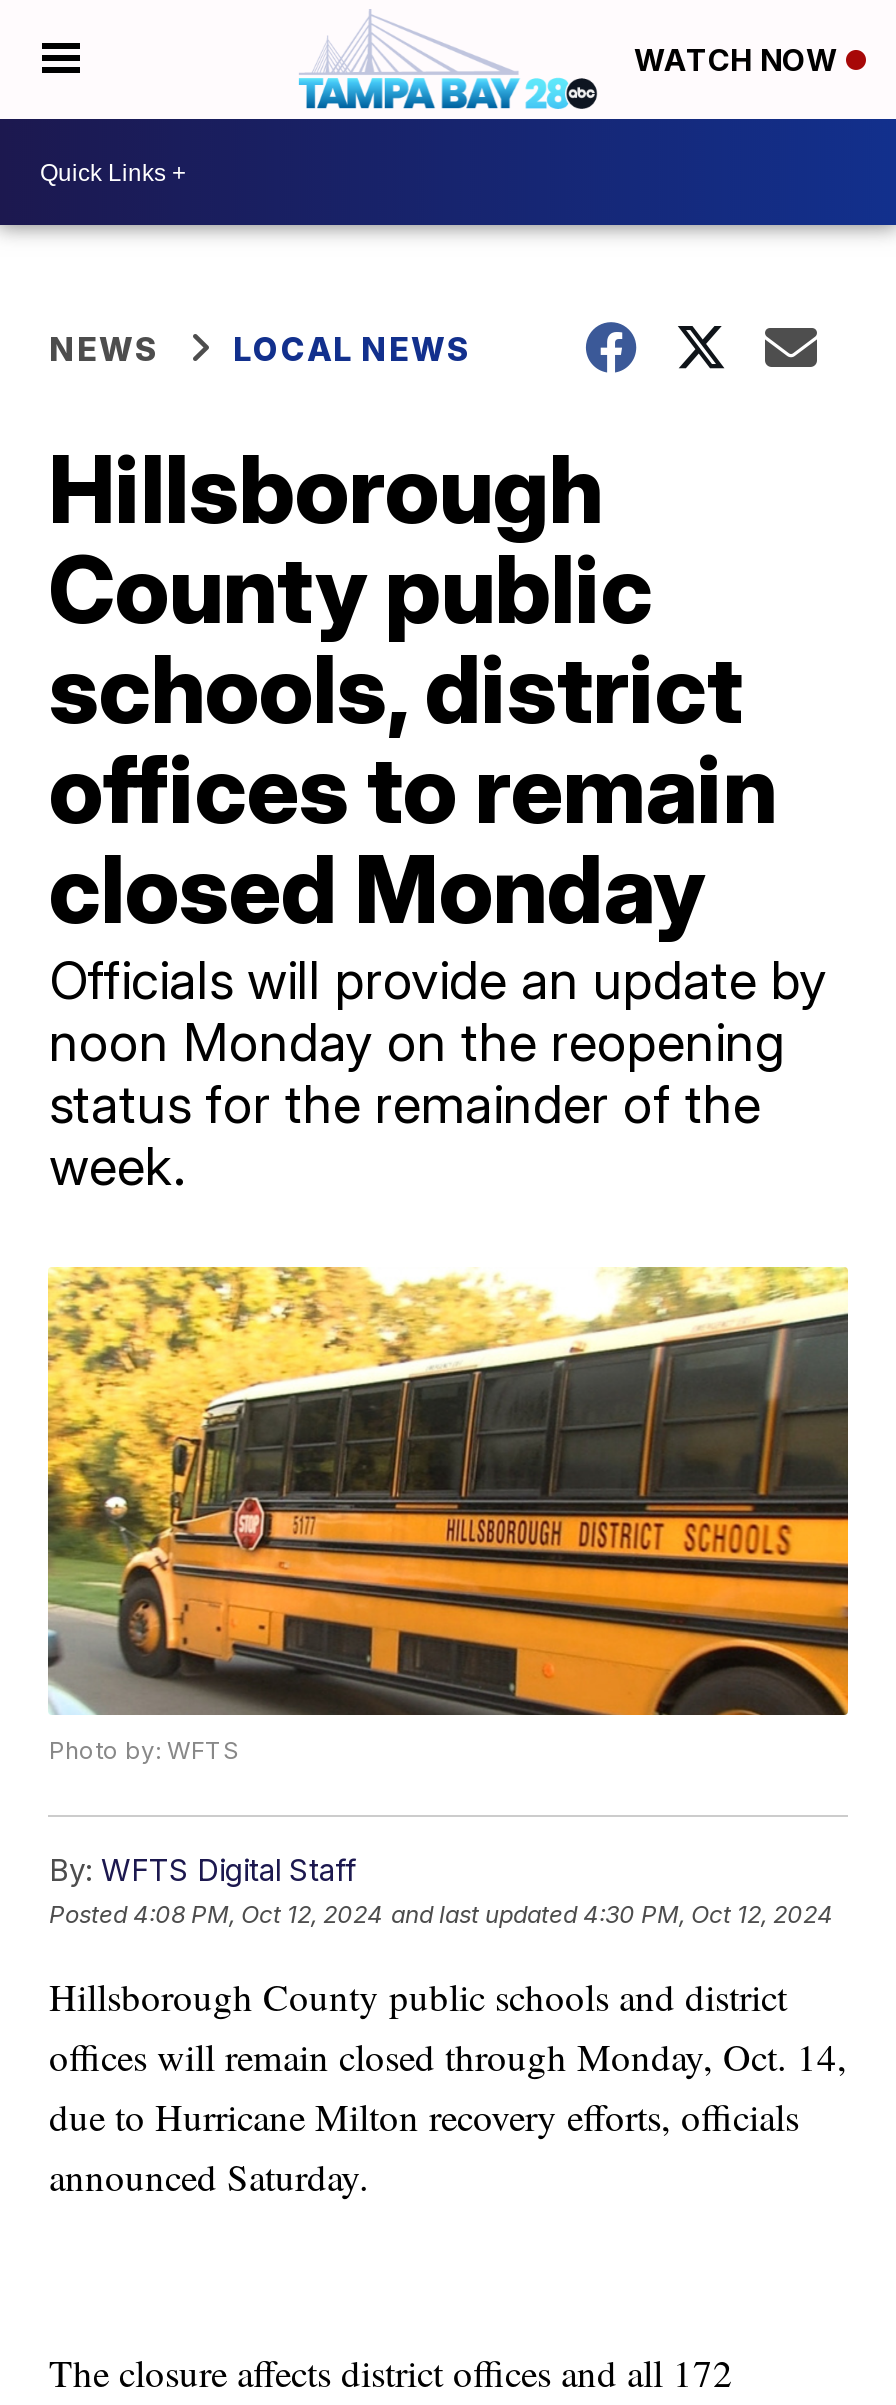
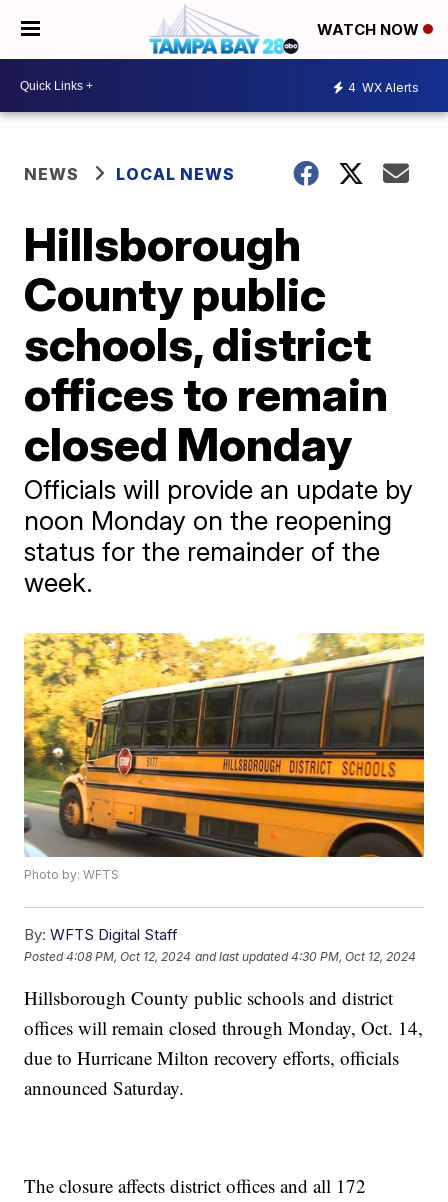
none -> [348,79,419,94] 4 WX Alerts

